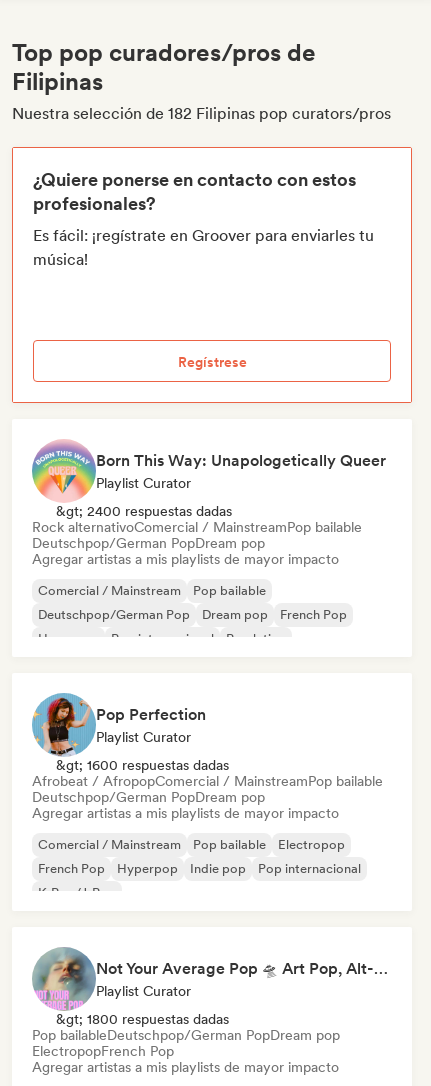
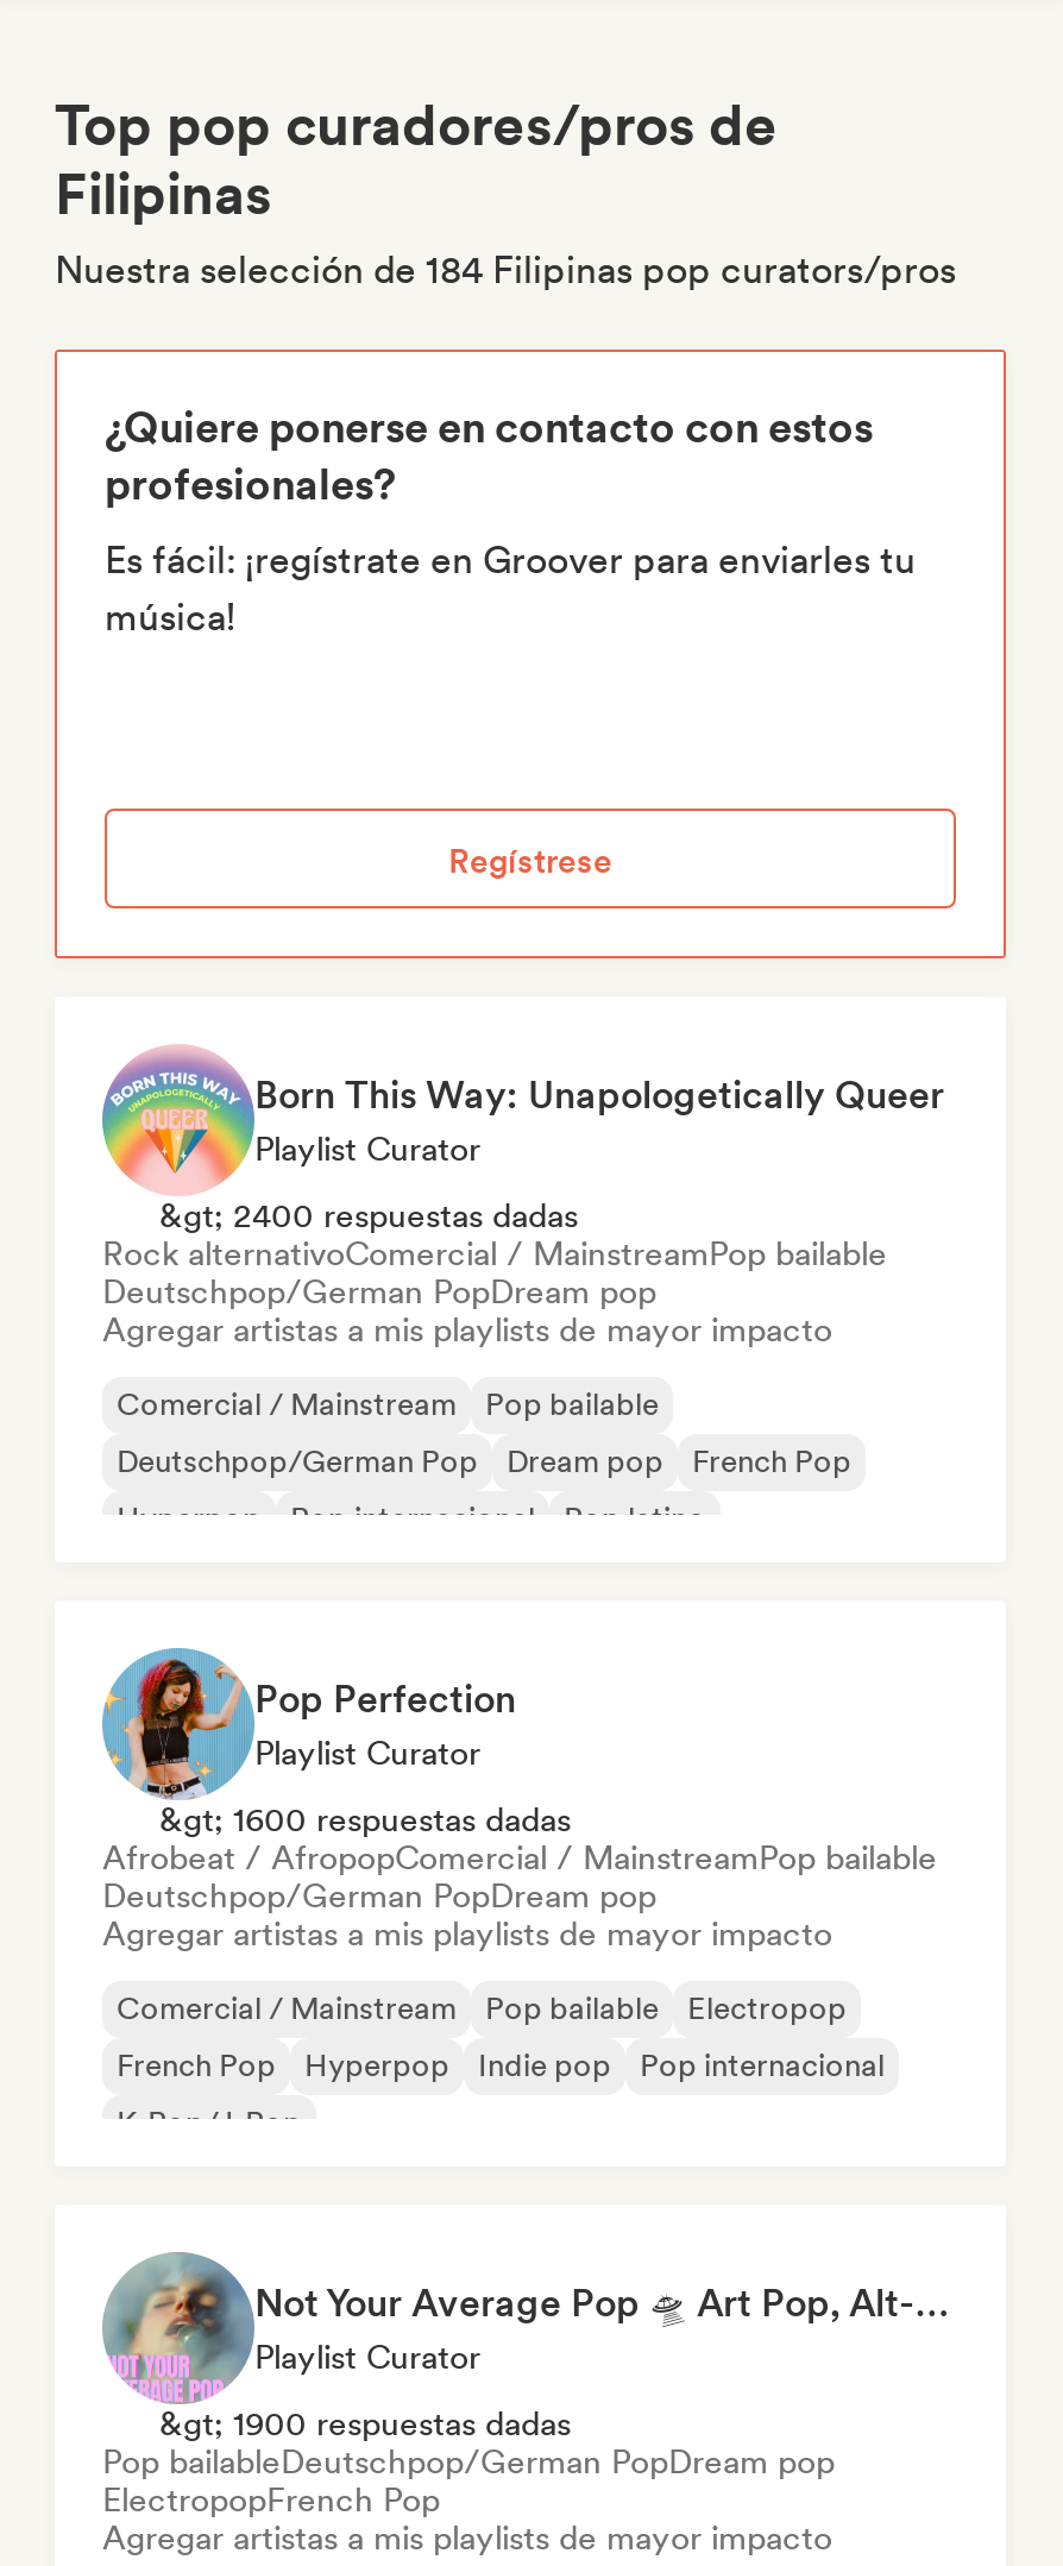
[12,104,391,123] Nuestra selección de 182 Filipinas pop curators/pros -> [55,247,956,293] Nuestra selección de 184 Filipinas pop curators/pros
[56,1011,229,1027] &gt; 1800 respuestas dadas -> [159,2404,571,2442] &gt; 1900 respuestas dadas

